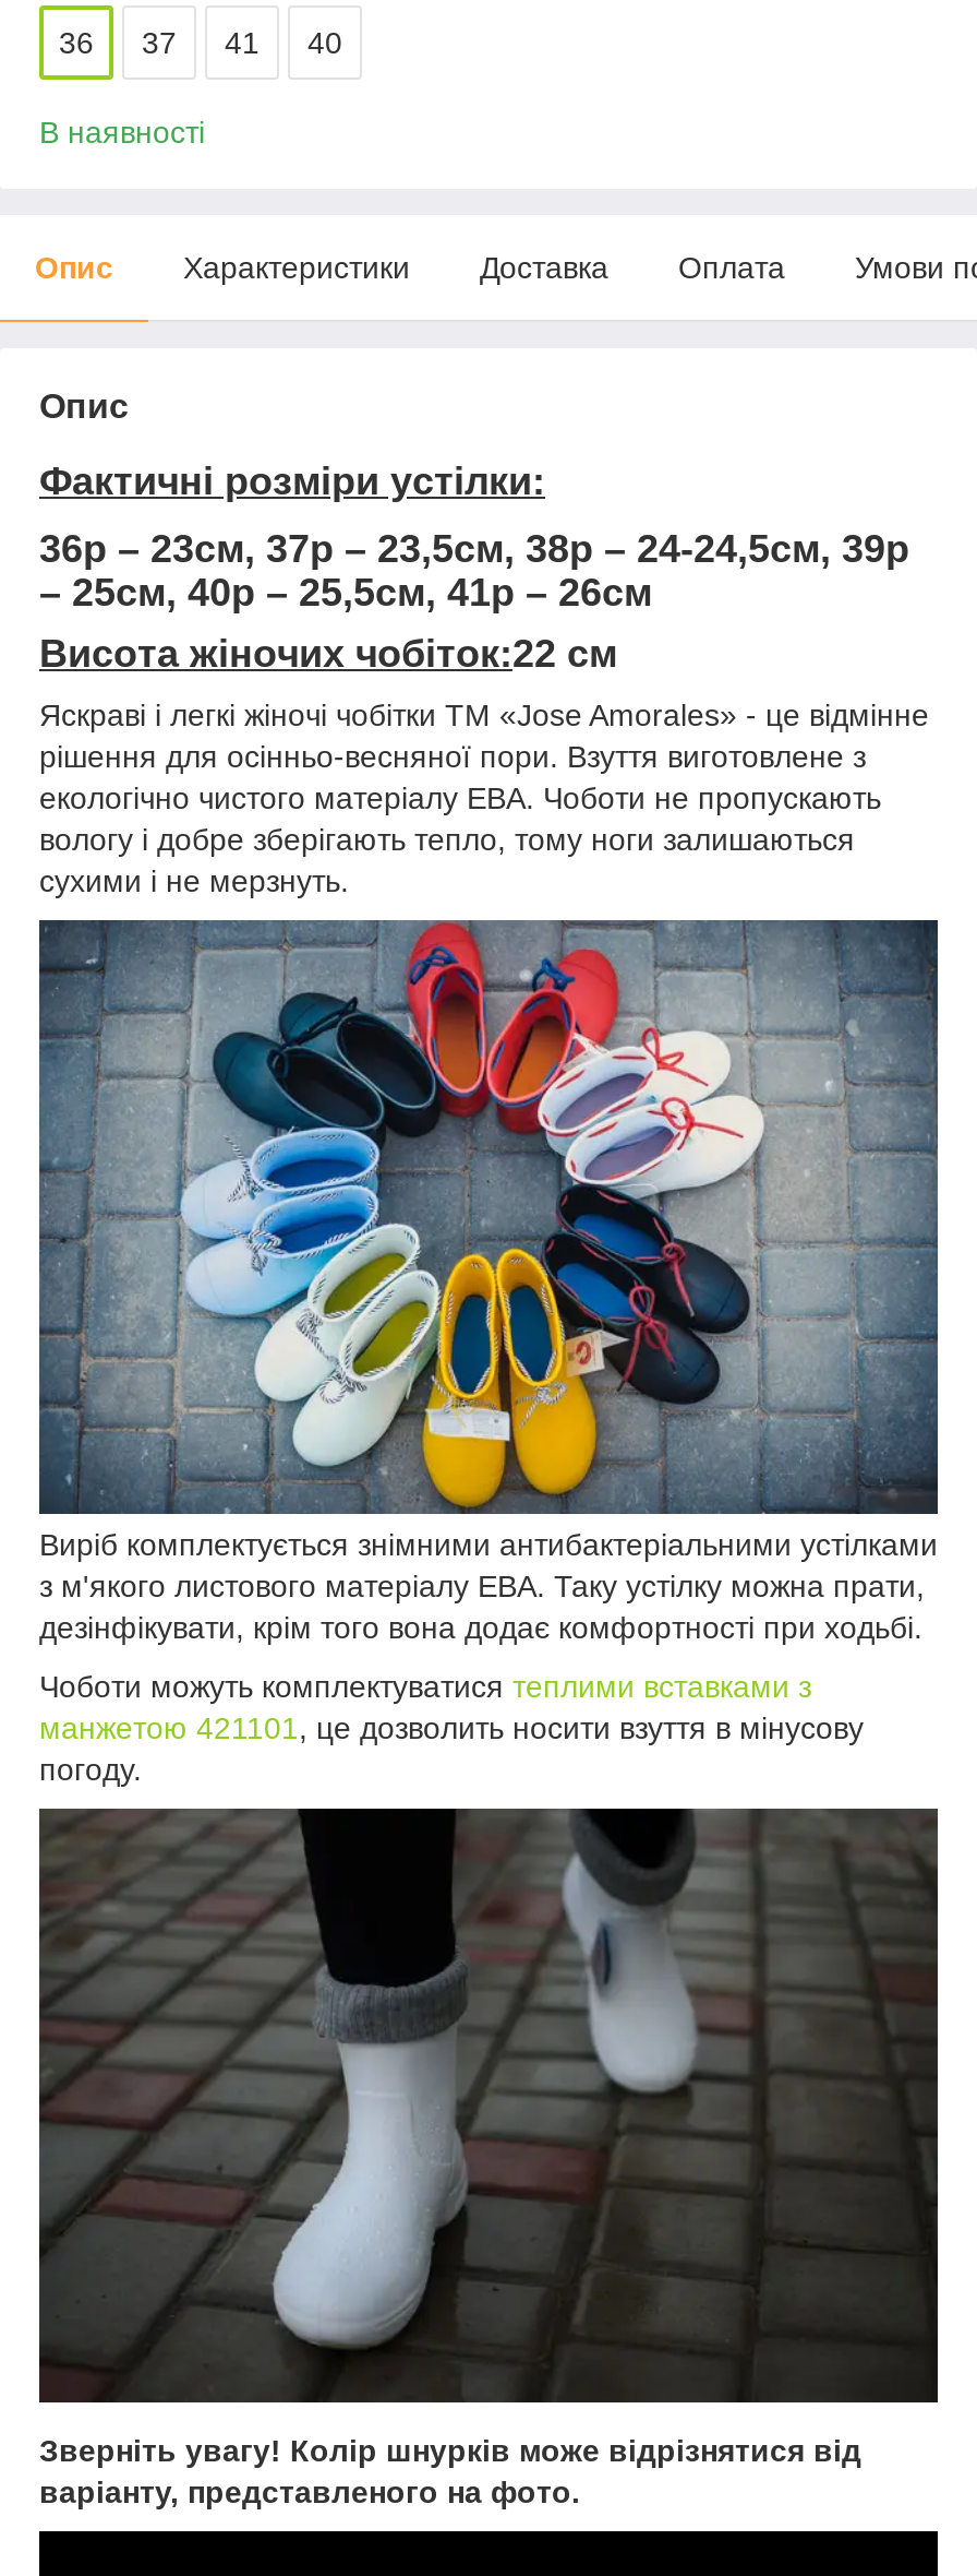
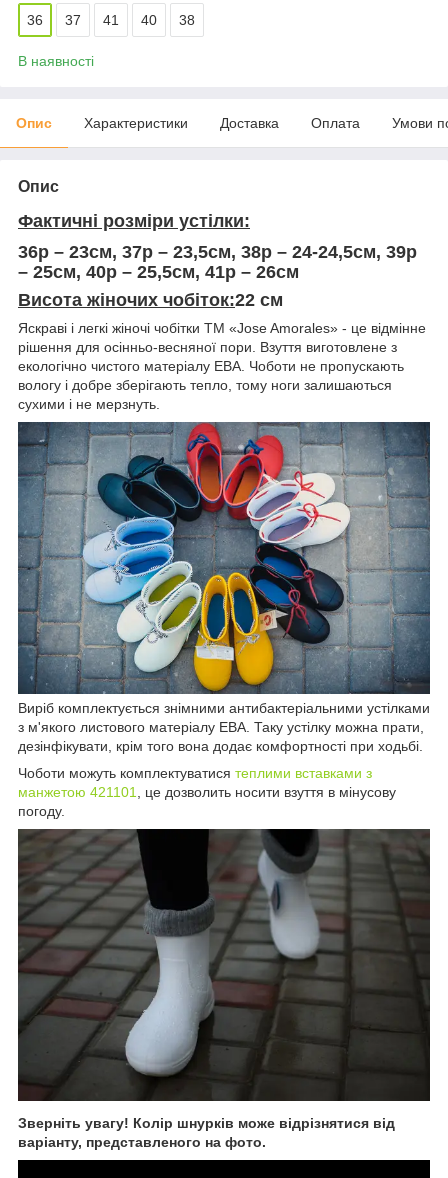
none -> [179,12,195,28] 38

